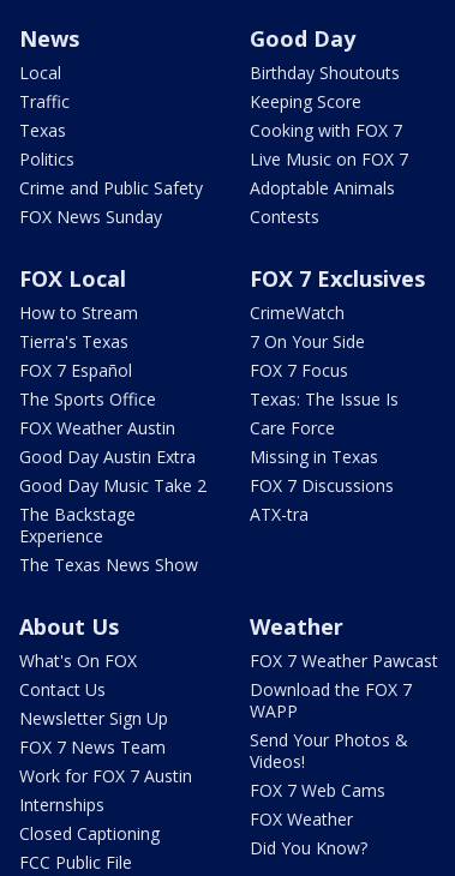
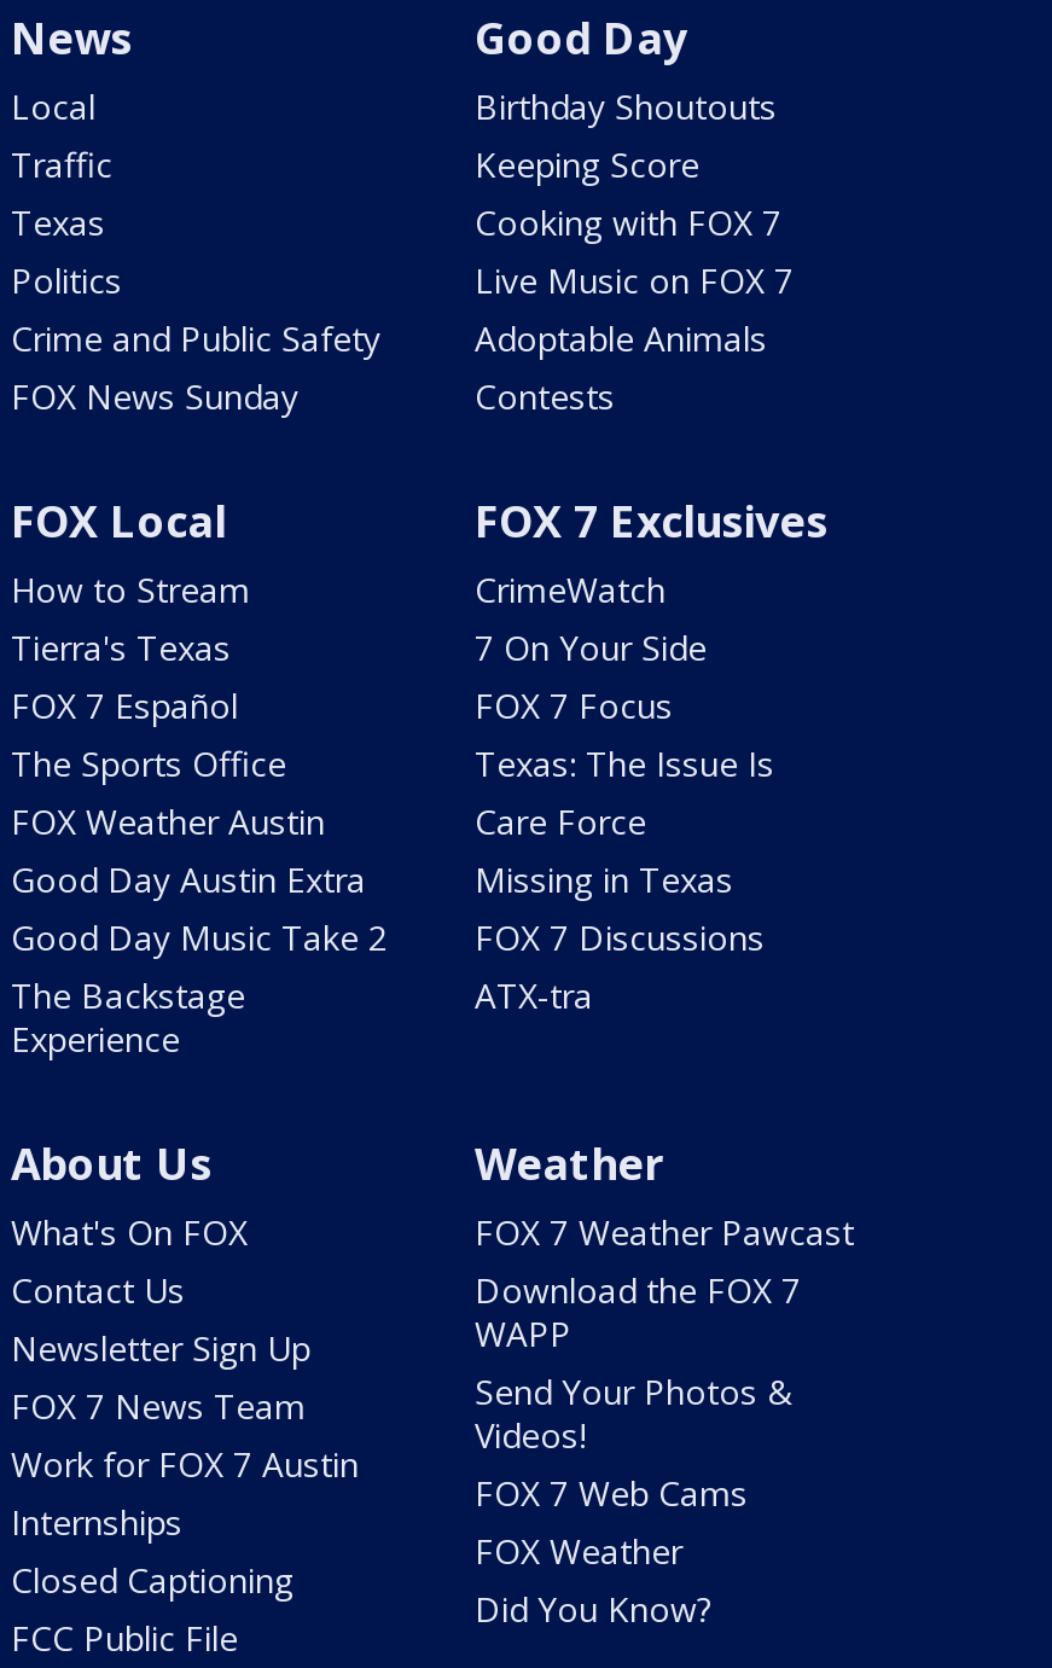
[19,553,198,575] The Texas News Show -> none

